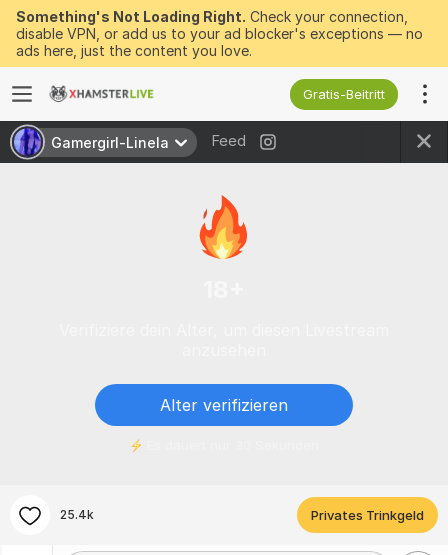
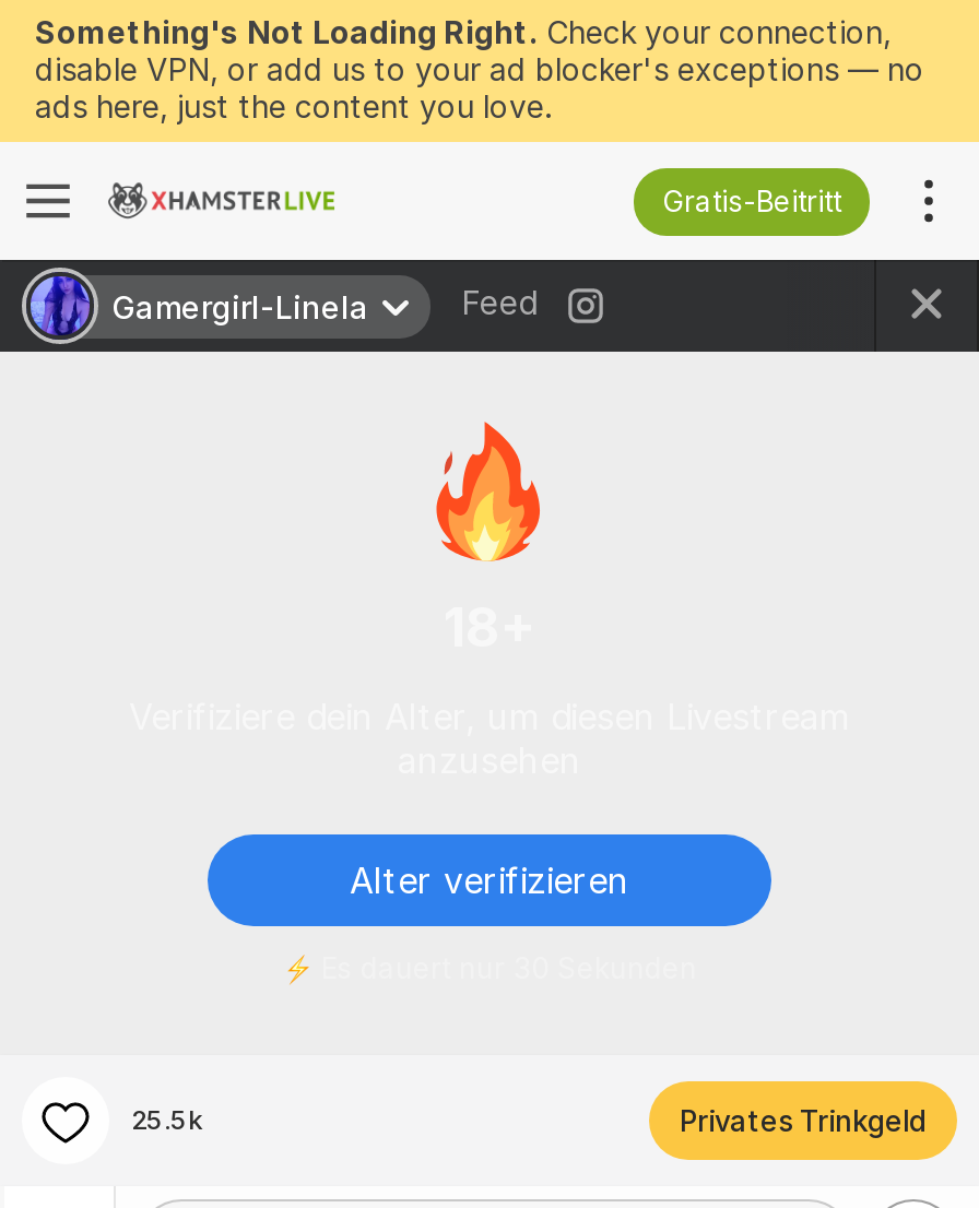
[60,507,94,522] 25.4k -> [131,1104,203,1136] 25.5k

